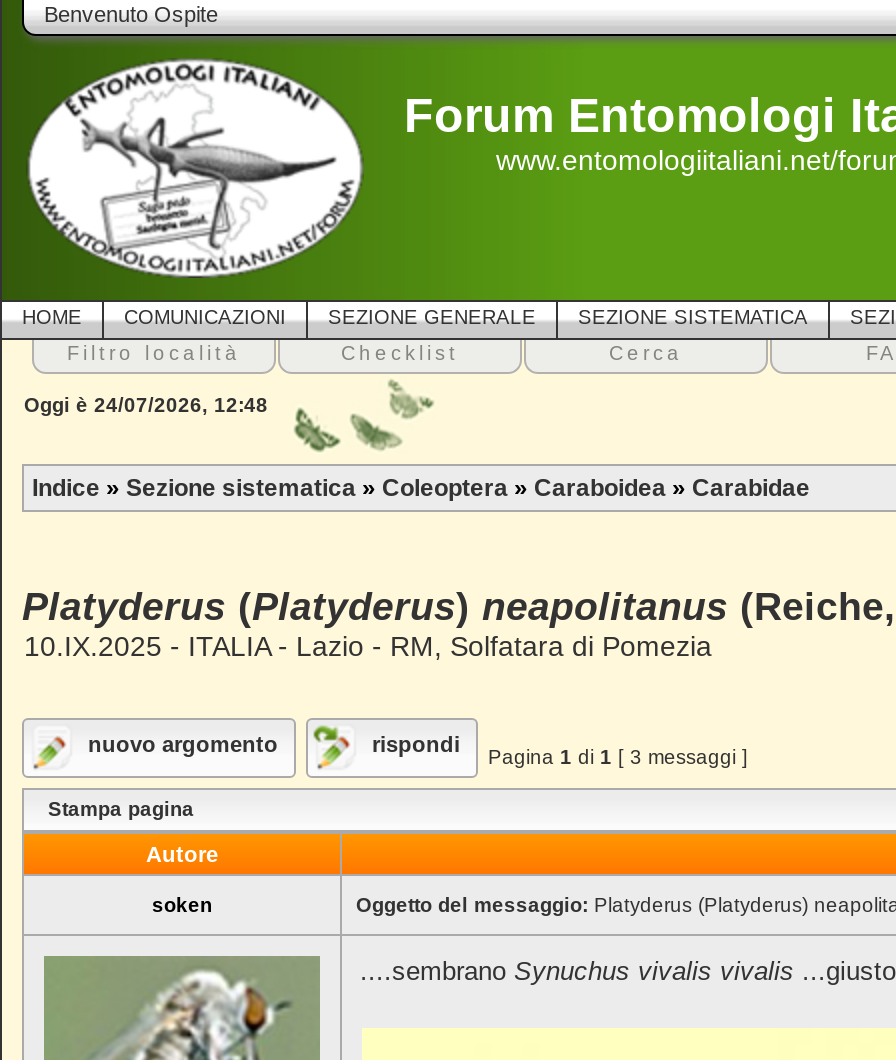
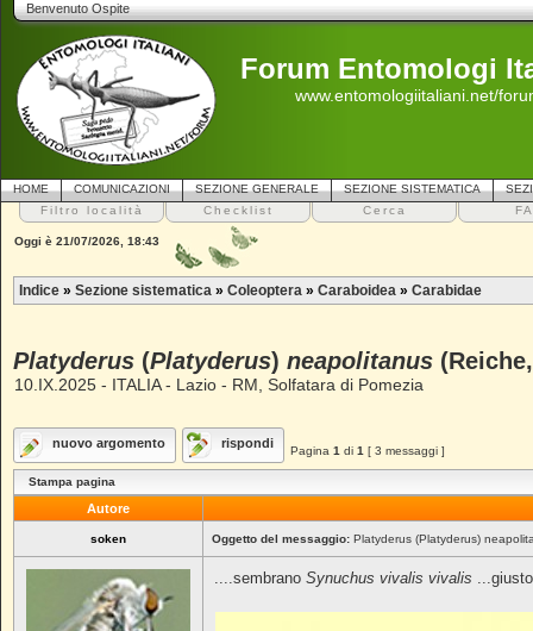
[24,394,268,416] Oggi è 24/07/2026, 12:48 -> [14,235,159,248] Oggi è 21/07/2026, 18:43

